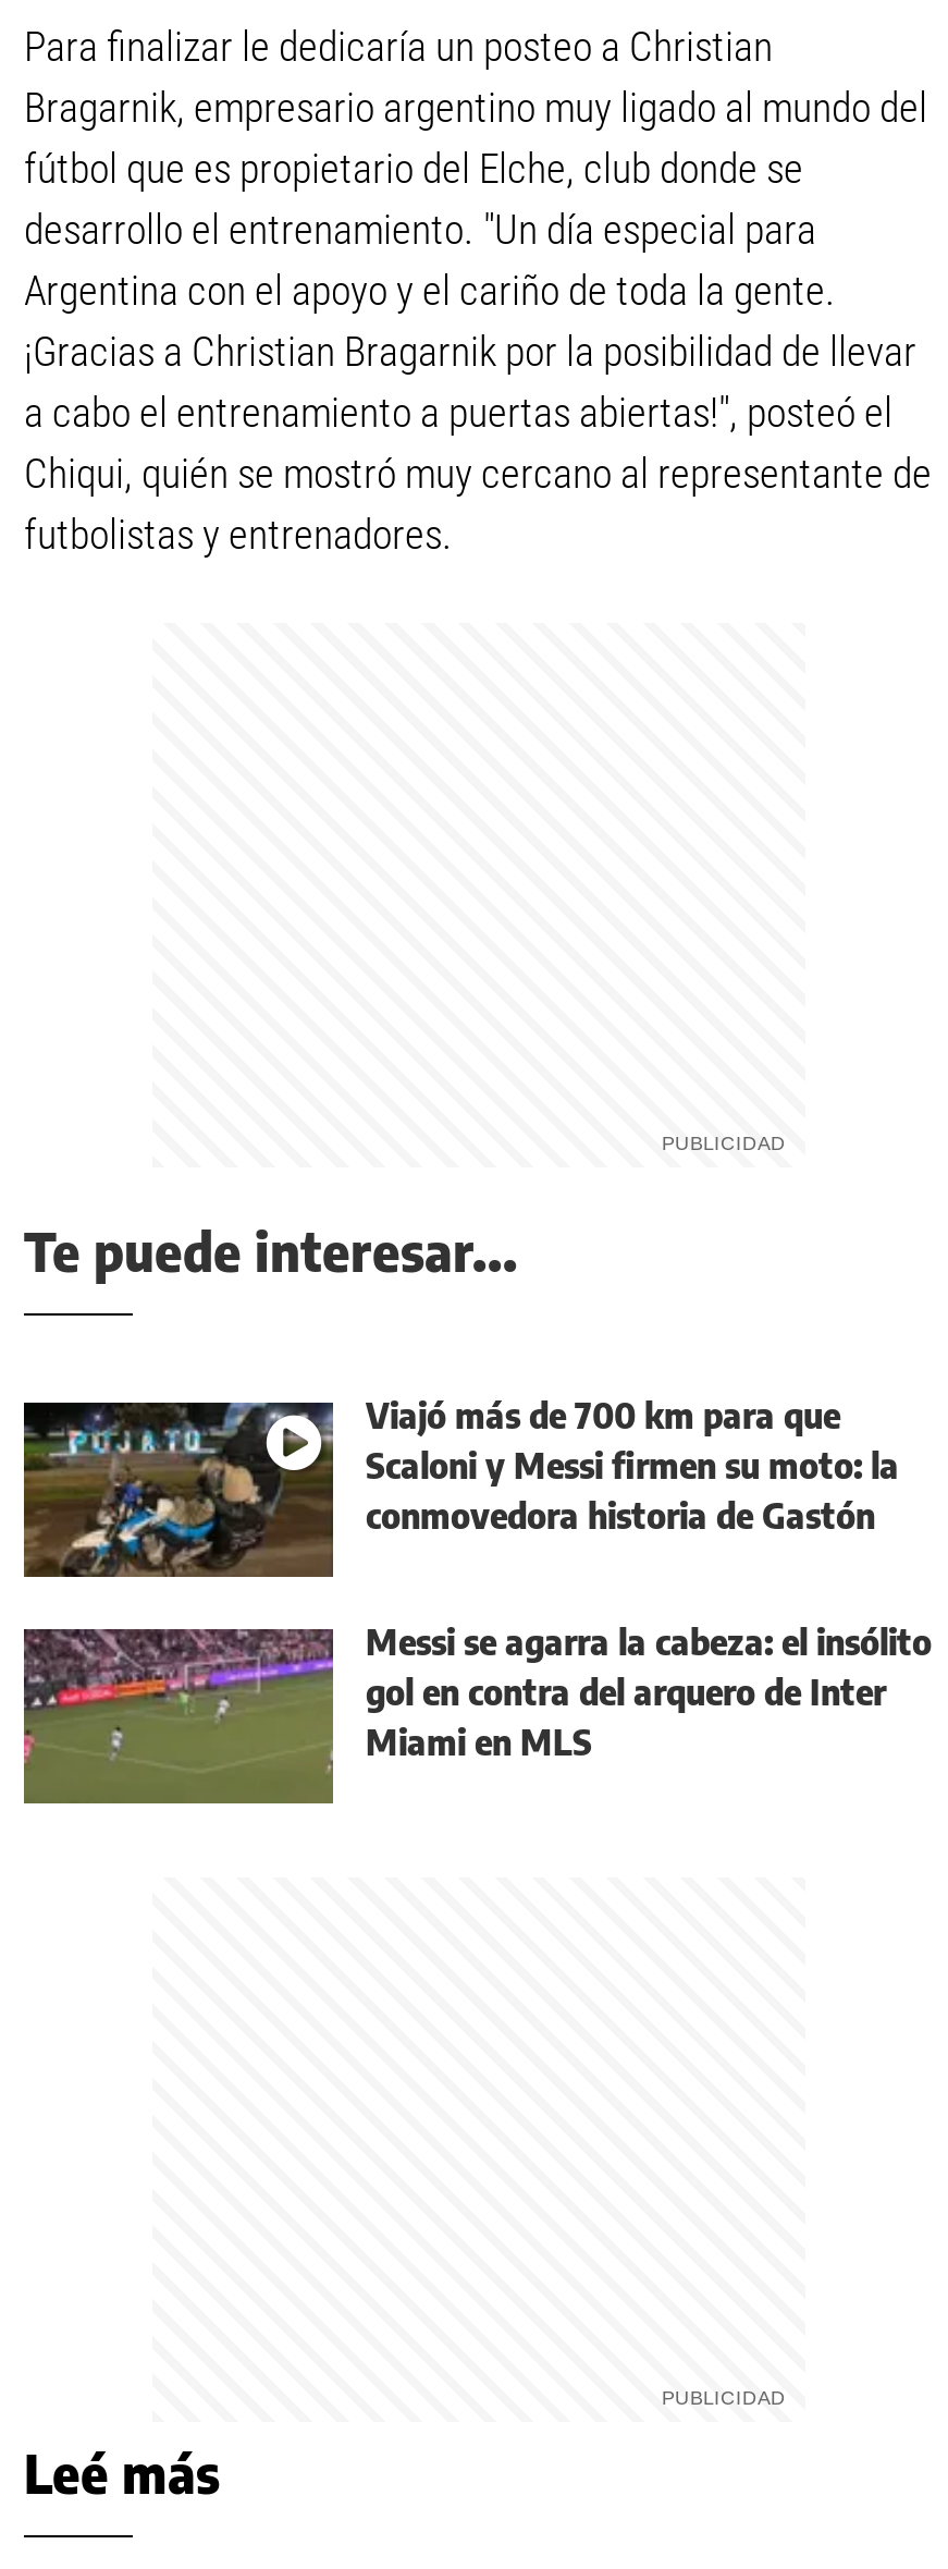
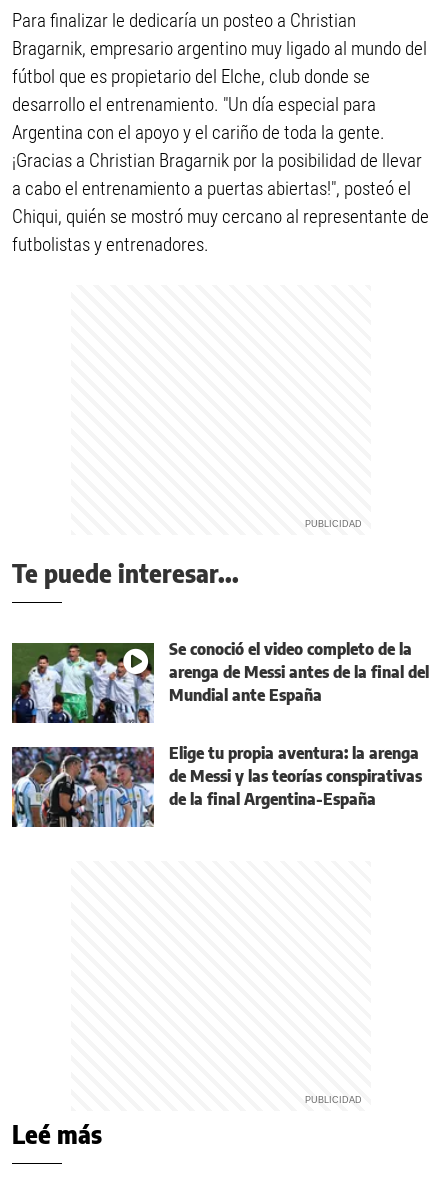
[22,1395,899,1579] [image] | Viajó más de 700 km para que | Scaloni y Messi firmen su moto: la | conmovedora historia de Gastón -> [11,639,429,724] [image] | Se conoció el video completo de la | arenga de Messi antes de la final del | Mundial ante España
[22,1621,932,1806] [image] | Messi se agarra la cabeza: el insólito | gol en contra del arquero de Inter | Miami en MLS -> [11,743,422,828] [image] | Elige tu propia aventura: la arenga | de Messi y las teorías conspirativas | de la final Argentina-España

